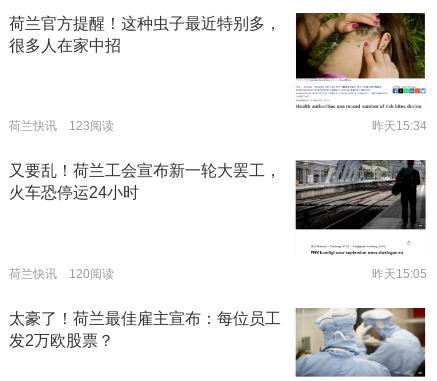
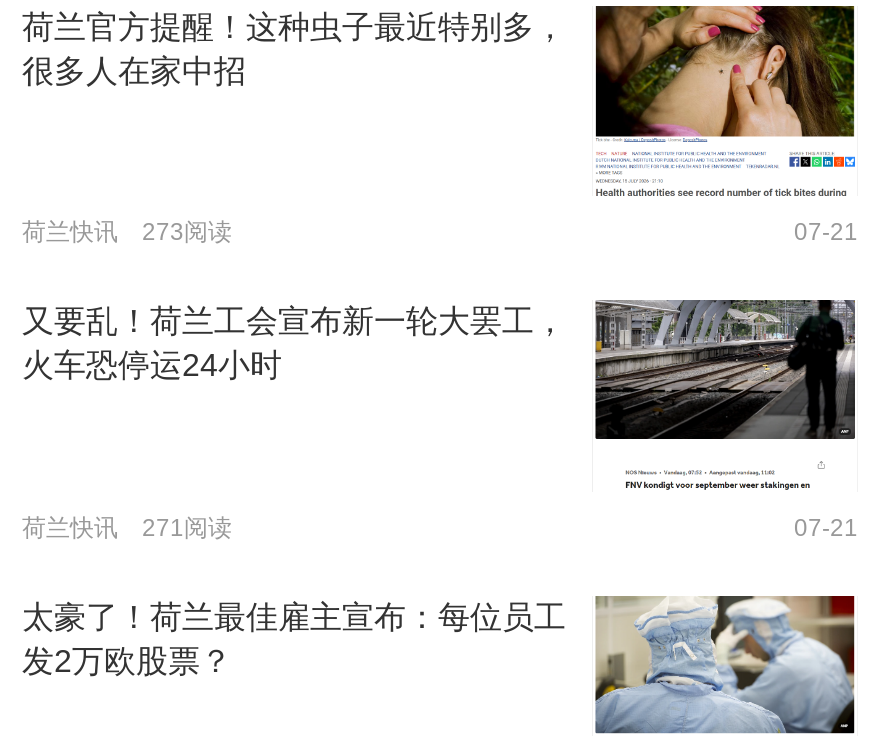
[9,119,427,133] 荷兰快讯 123阅读 | 昨天15:34 -> [22,219,858,247] 荷兰快讯 273阅读 | 07-21
[9,267,427,281] 荷兰快讯 120阅读 | 昨天15:05 -> [22,513,858,541] 荷兰快讯 271阅读 | 07-21

